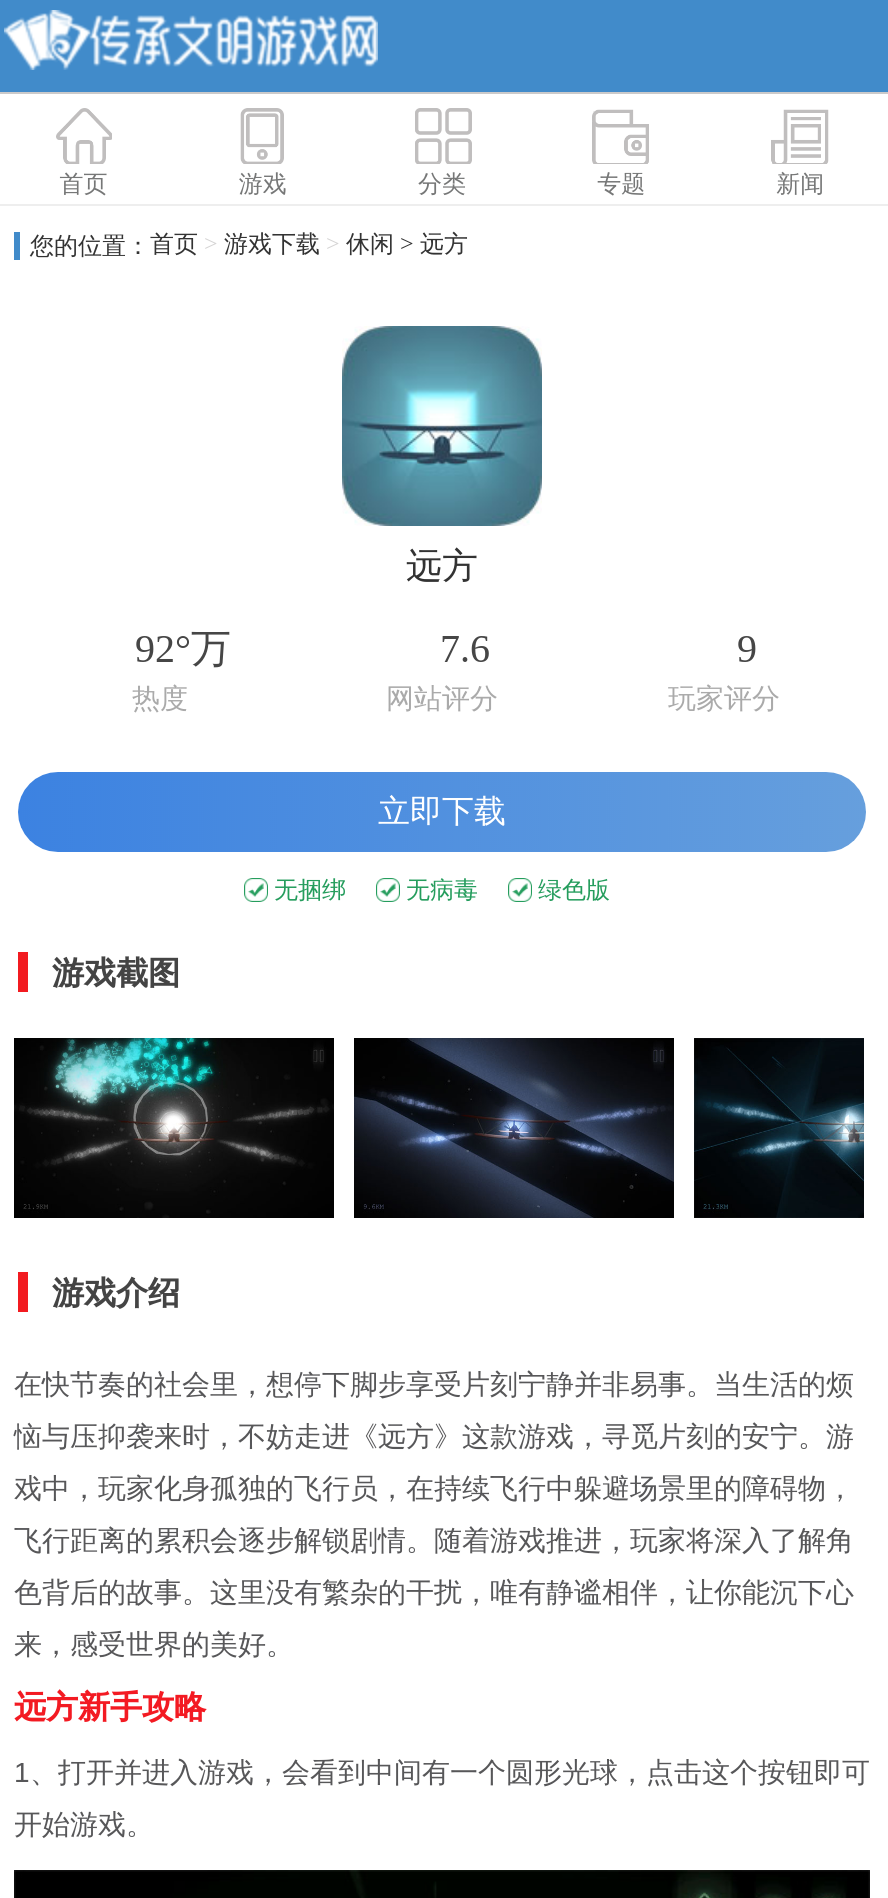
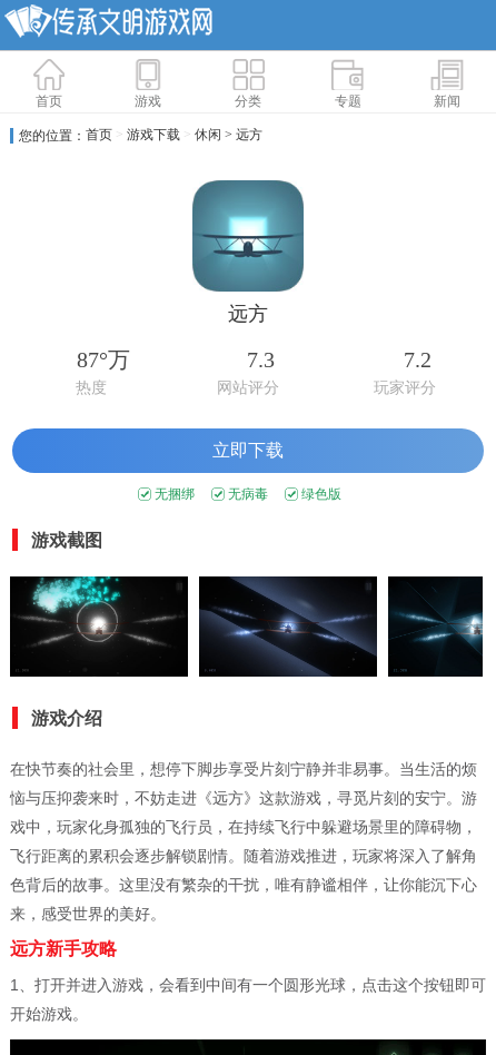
[135,627,231,671] 92°万 -> [77,348,131,372] 87°万
[440,627,490,671] 7.6 -> [247,348,275,372] 7.3
[737,627,757,671] 9 -> [404,348,431,372] 7.2

